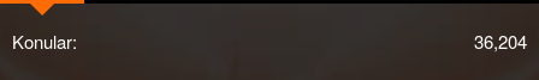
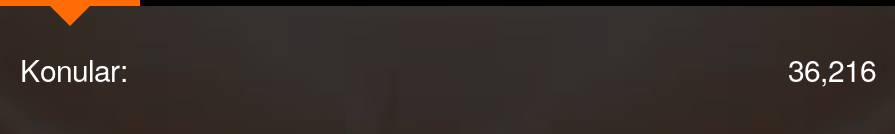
[474,28,527,53] 36,204 -> [788,47,876,89] 36,216

